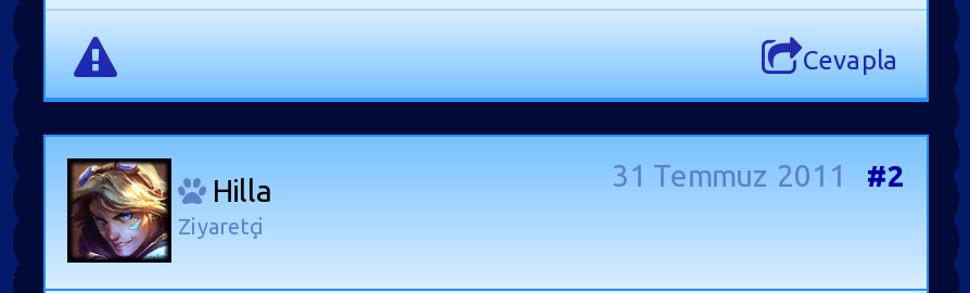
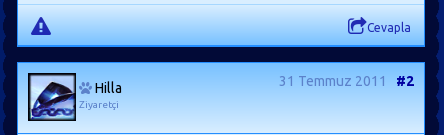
[69,161,171,260] [image] -> [30,75,76,121] [image]

